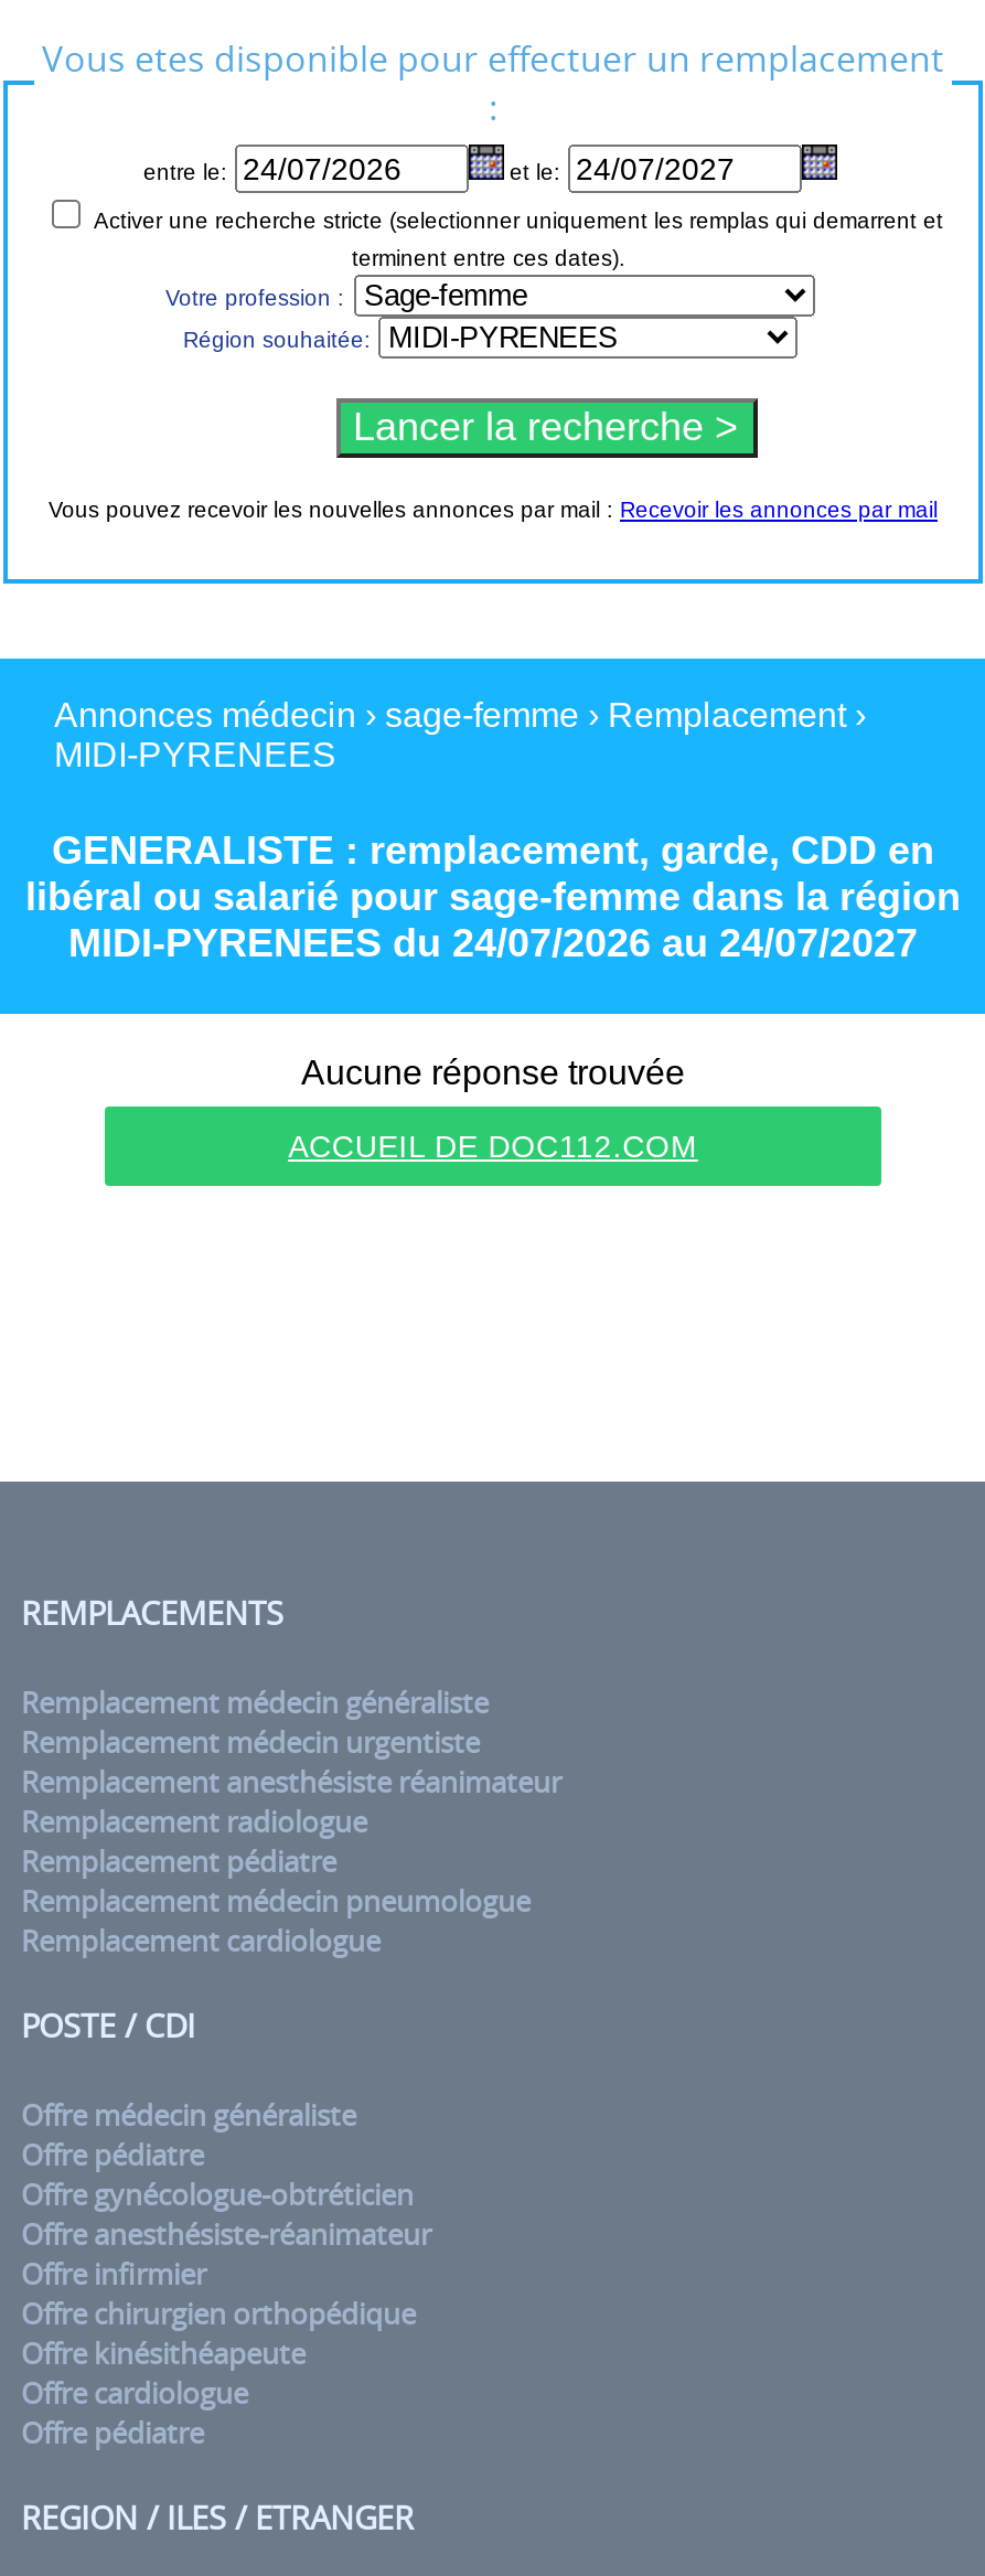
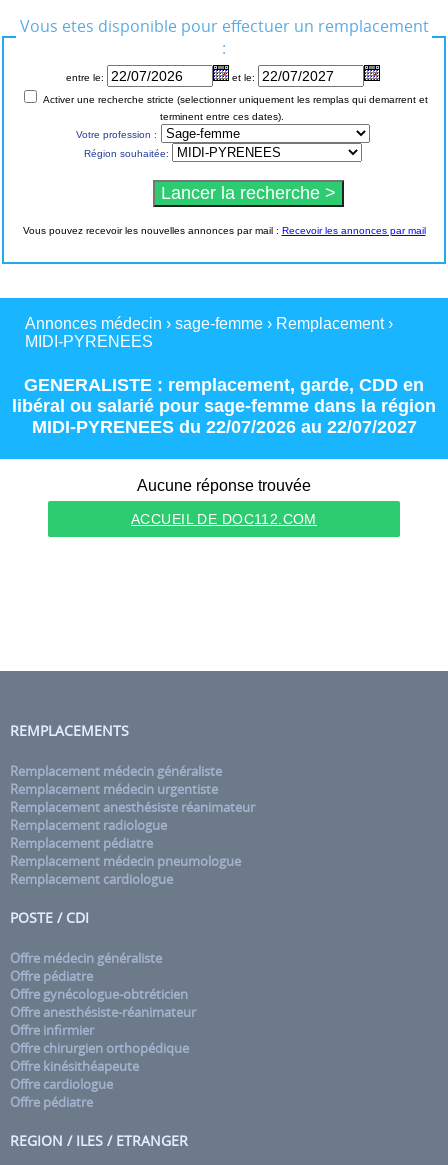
[68,920,918,964] MIDI-PYRENEES du 24/07/2026 au 24/07/2027 -> [31,417,416,437] MIDI-PYRENEES du 22/07/2026 au 22/07/2027

